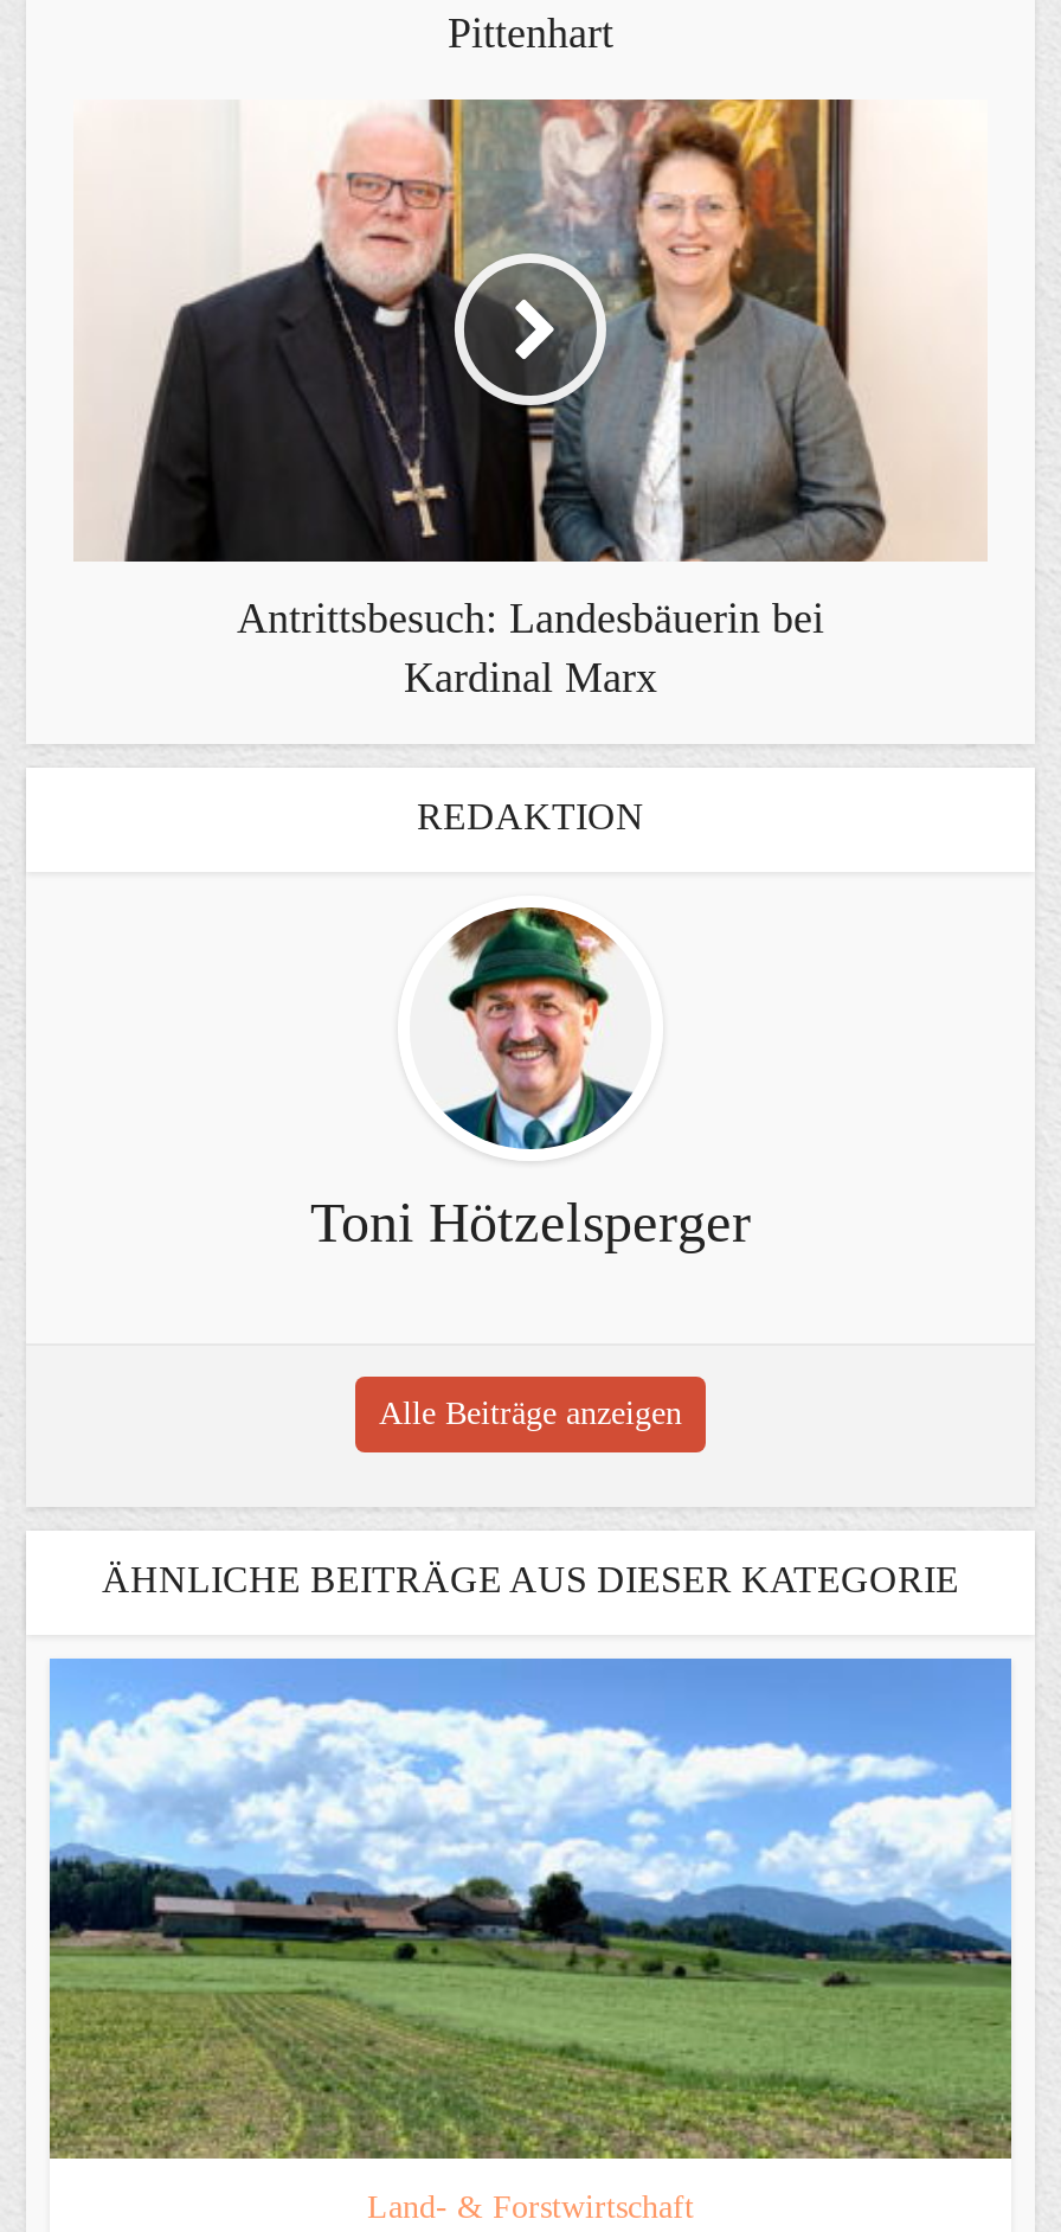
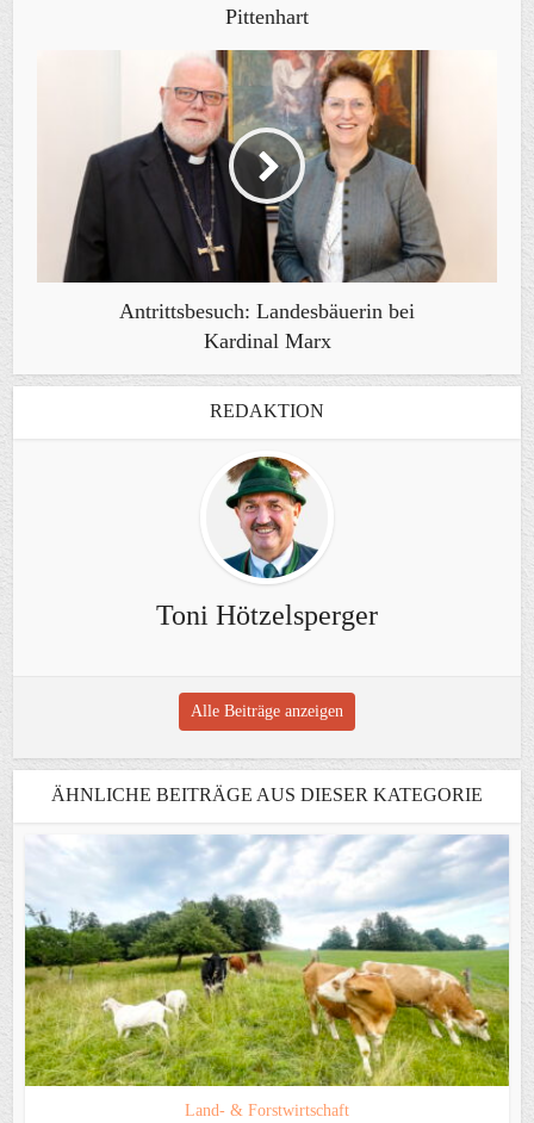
[47,1656,1014,2159] [image] -> [24,835,510,1086] [image]

